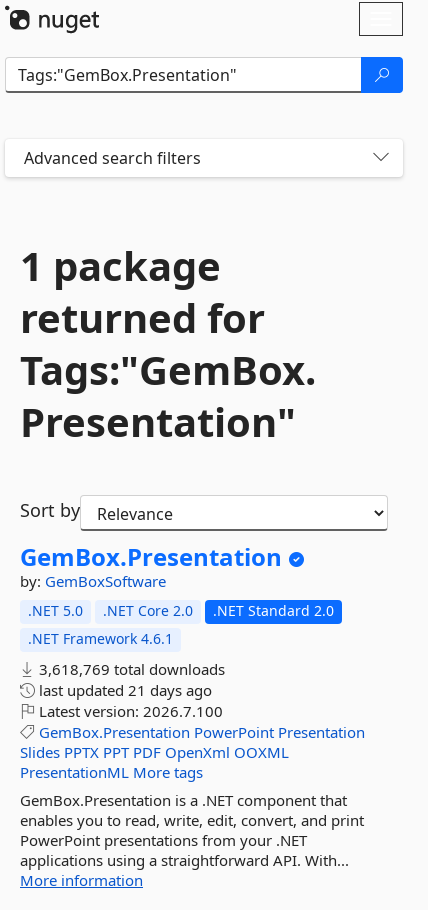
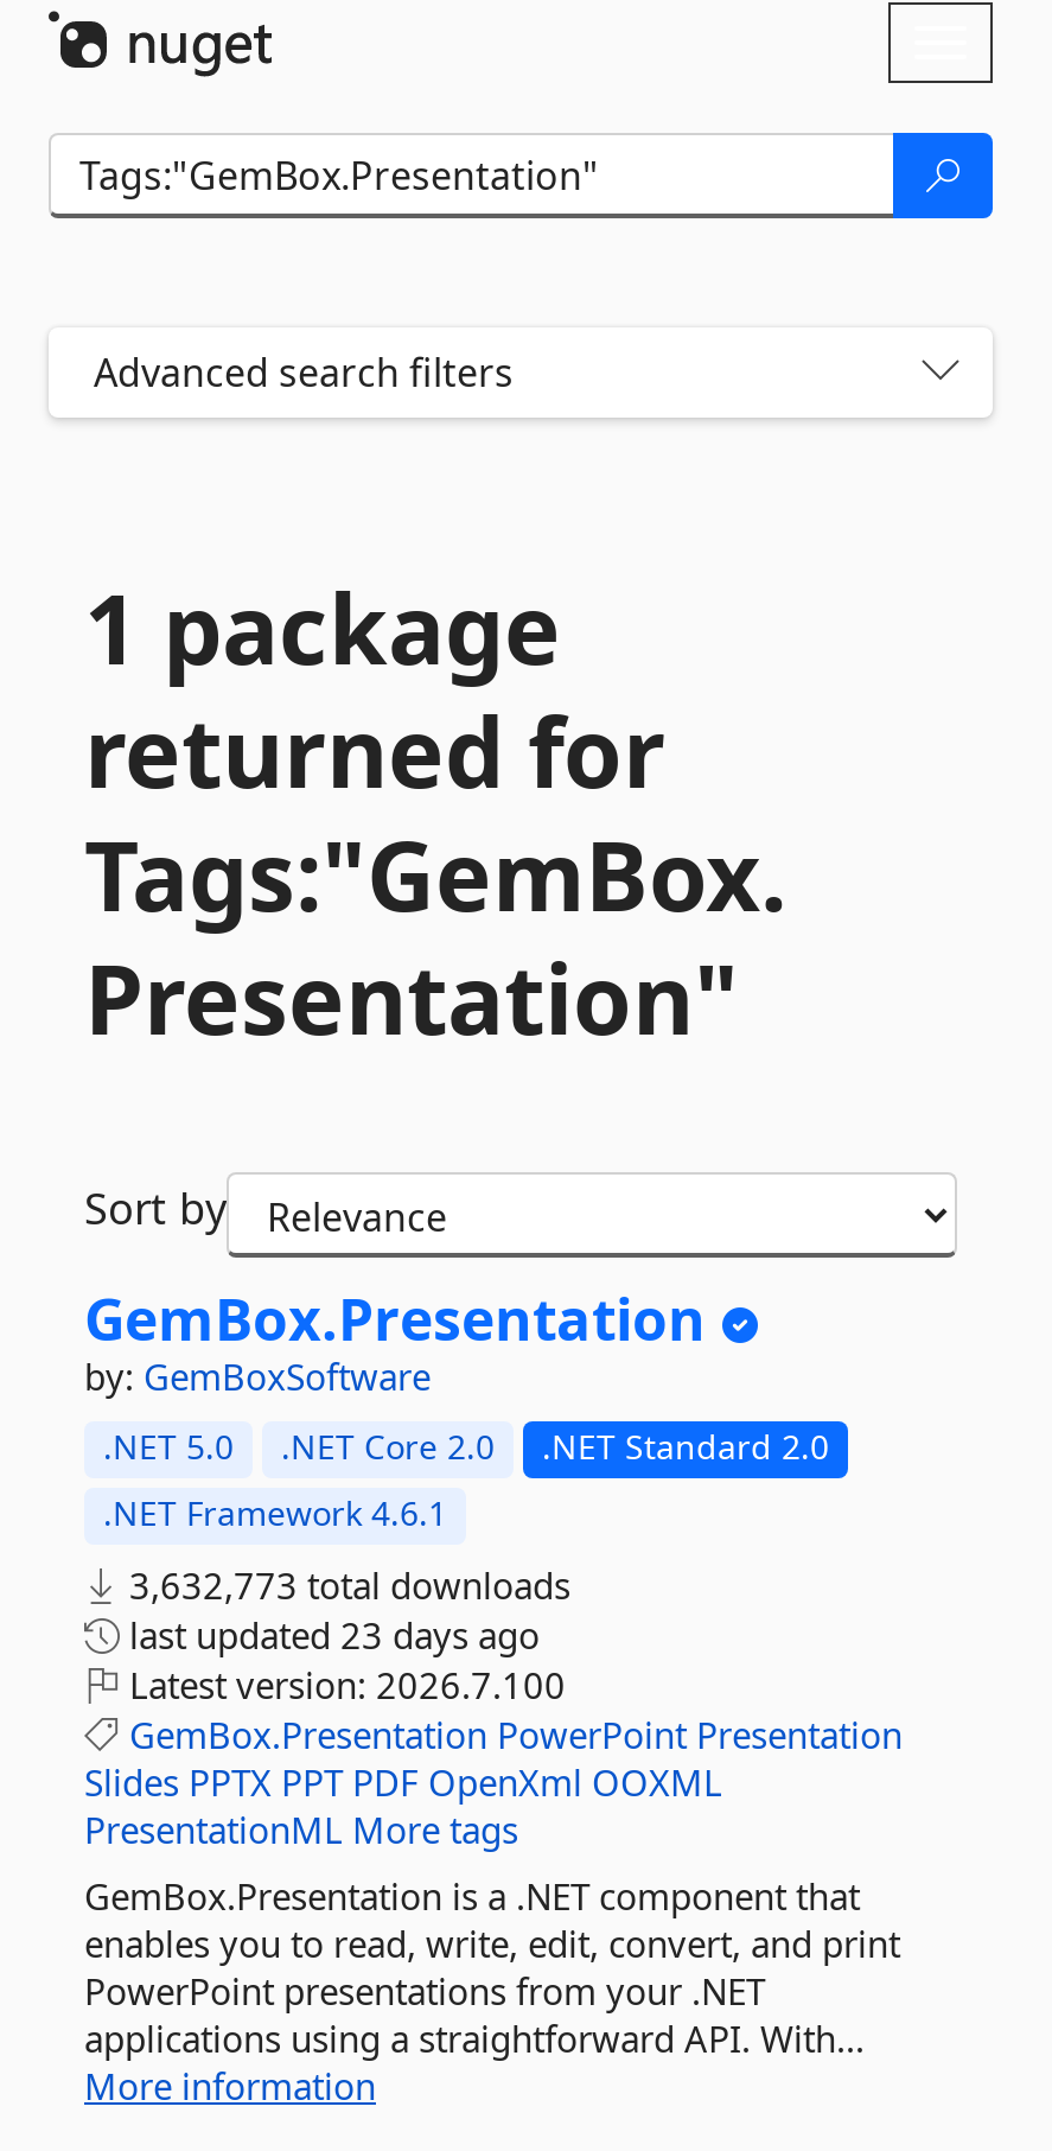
[35,659,225,679] 3,618,769 total downloads -> [120,1561,570,1609] 3,632,773 total downloads
[35,680,212,700] last updated 21 days ago -> [120,1611,540,1659] last updated 23 days ago

